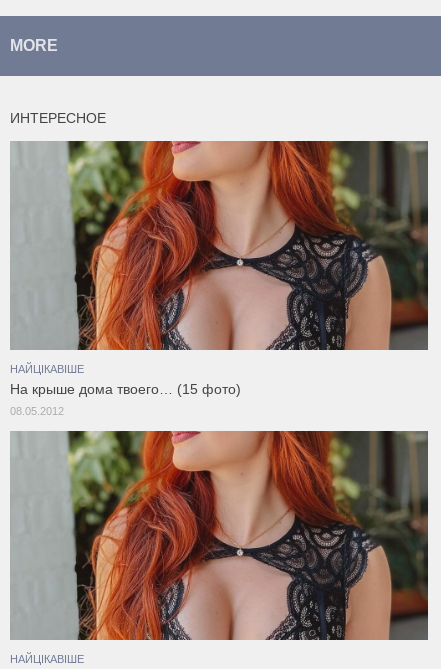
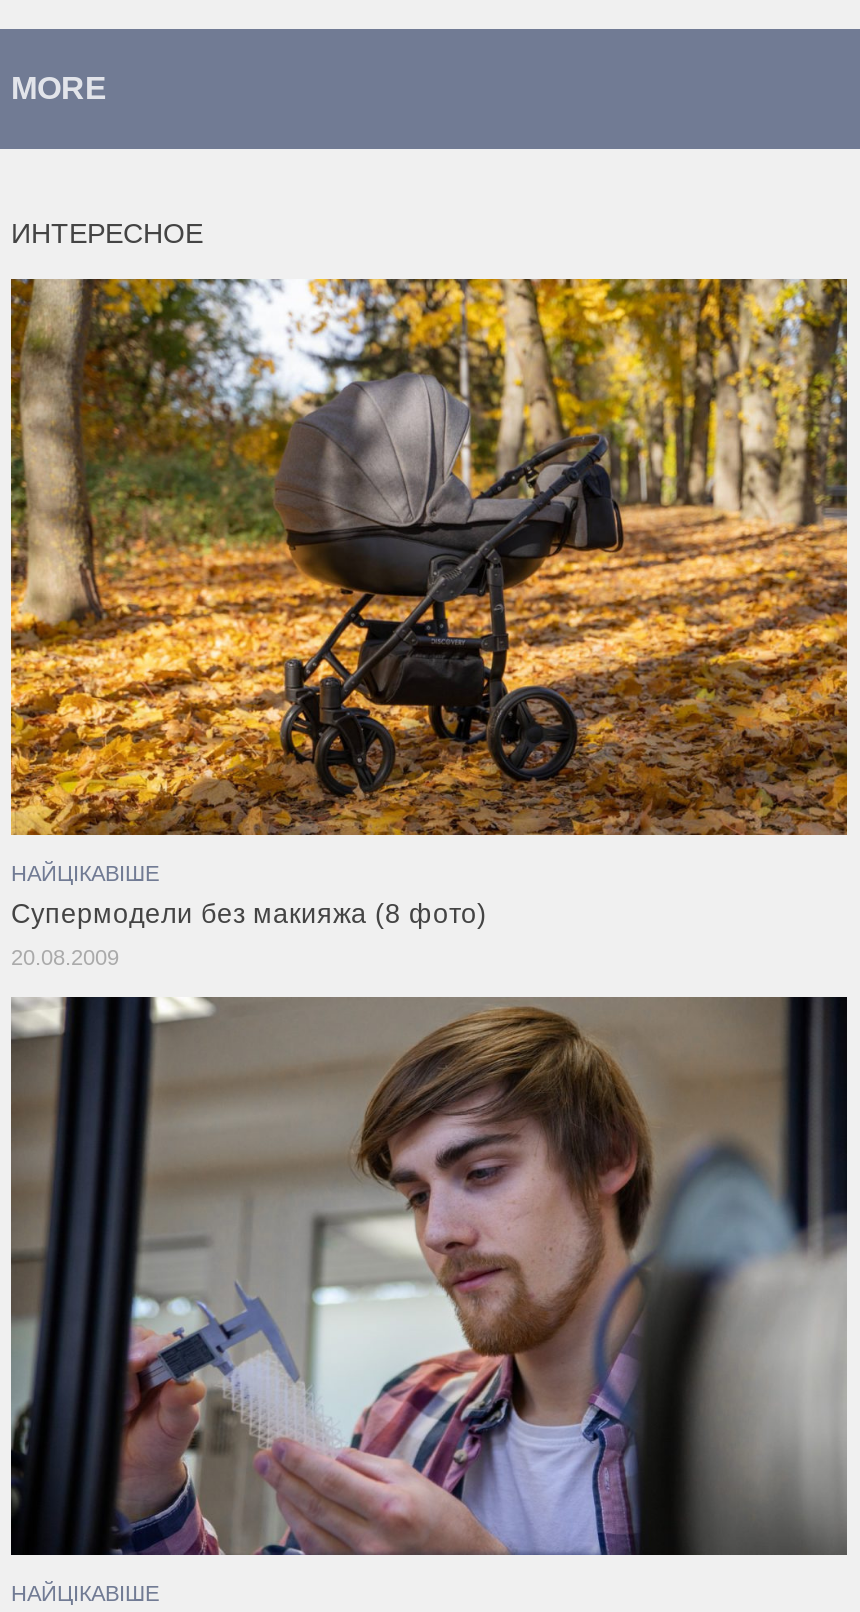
[10,140,429,397] [image] | На крыше дома твоего… (15 фото) -> [9,276,849,929] [image] | Супермодели без макияжа (8 фото)
[10,405,64,417] 08.05.2012 -> [11,945,119,969] 20.08.2009
[11,430,429,641] [image] -> [11,994,849,1558] [image]

